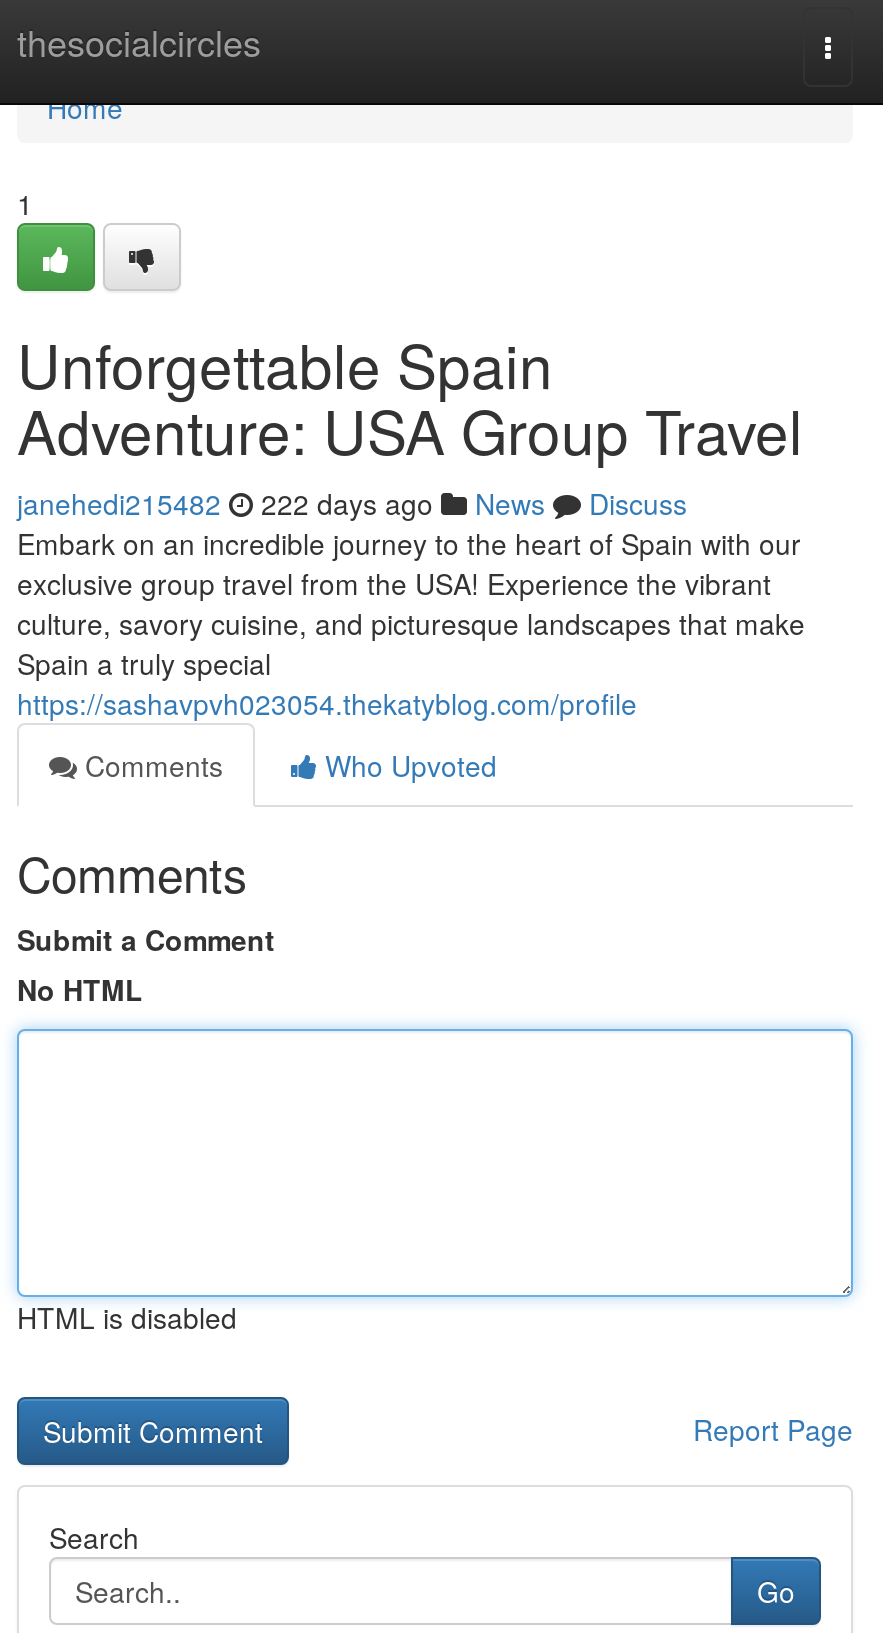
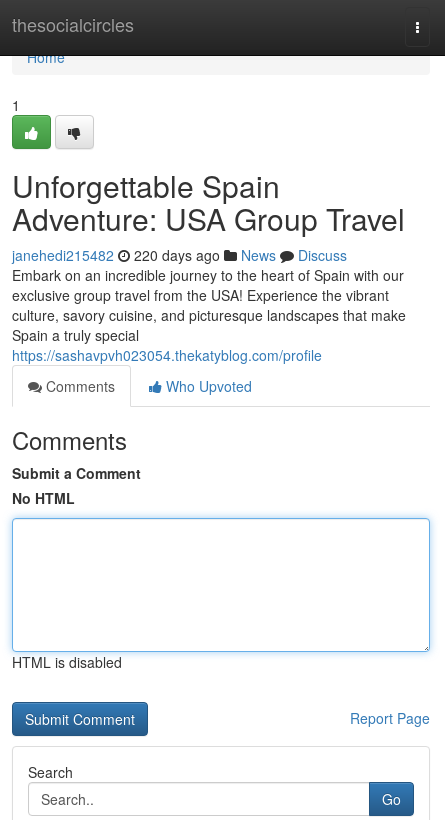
[17,483,687,523] janehedi215482 222 days ago News Discuss -> [12,245,347,265] janehedi215482 220 days ago News Discuss

